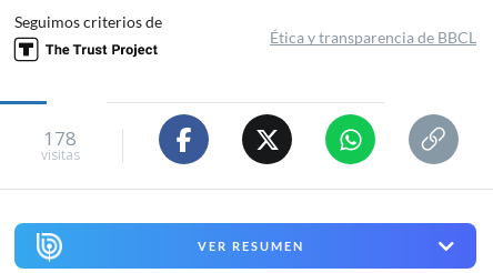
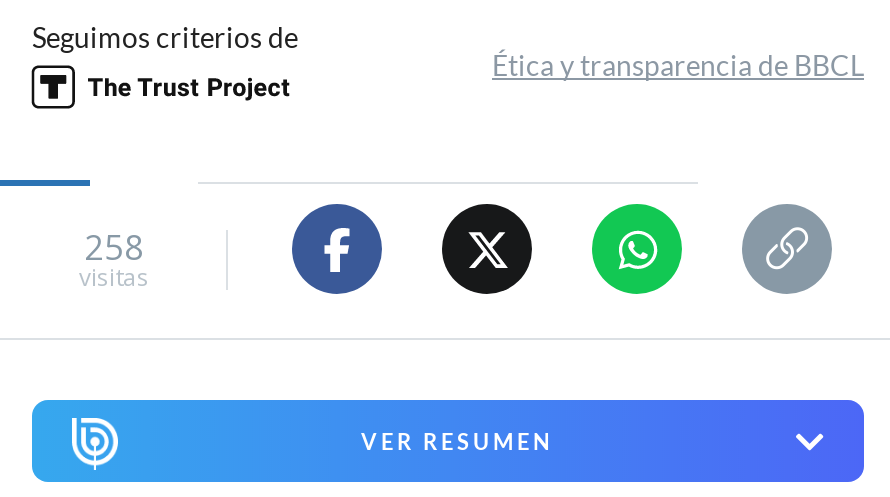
[43,125,77,151] 178 -> [84,224,144,270] 258

